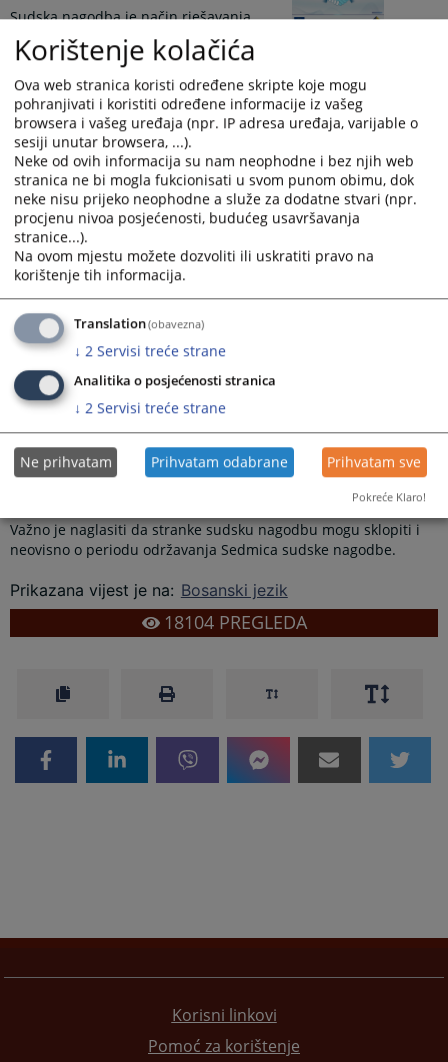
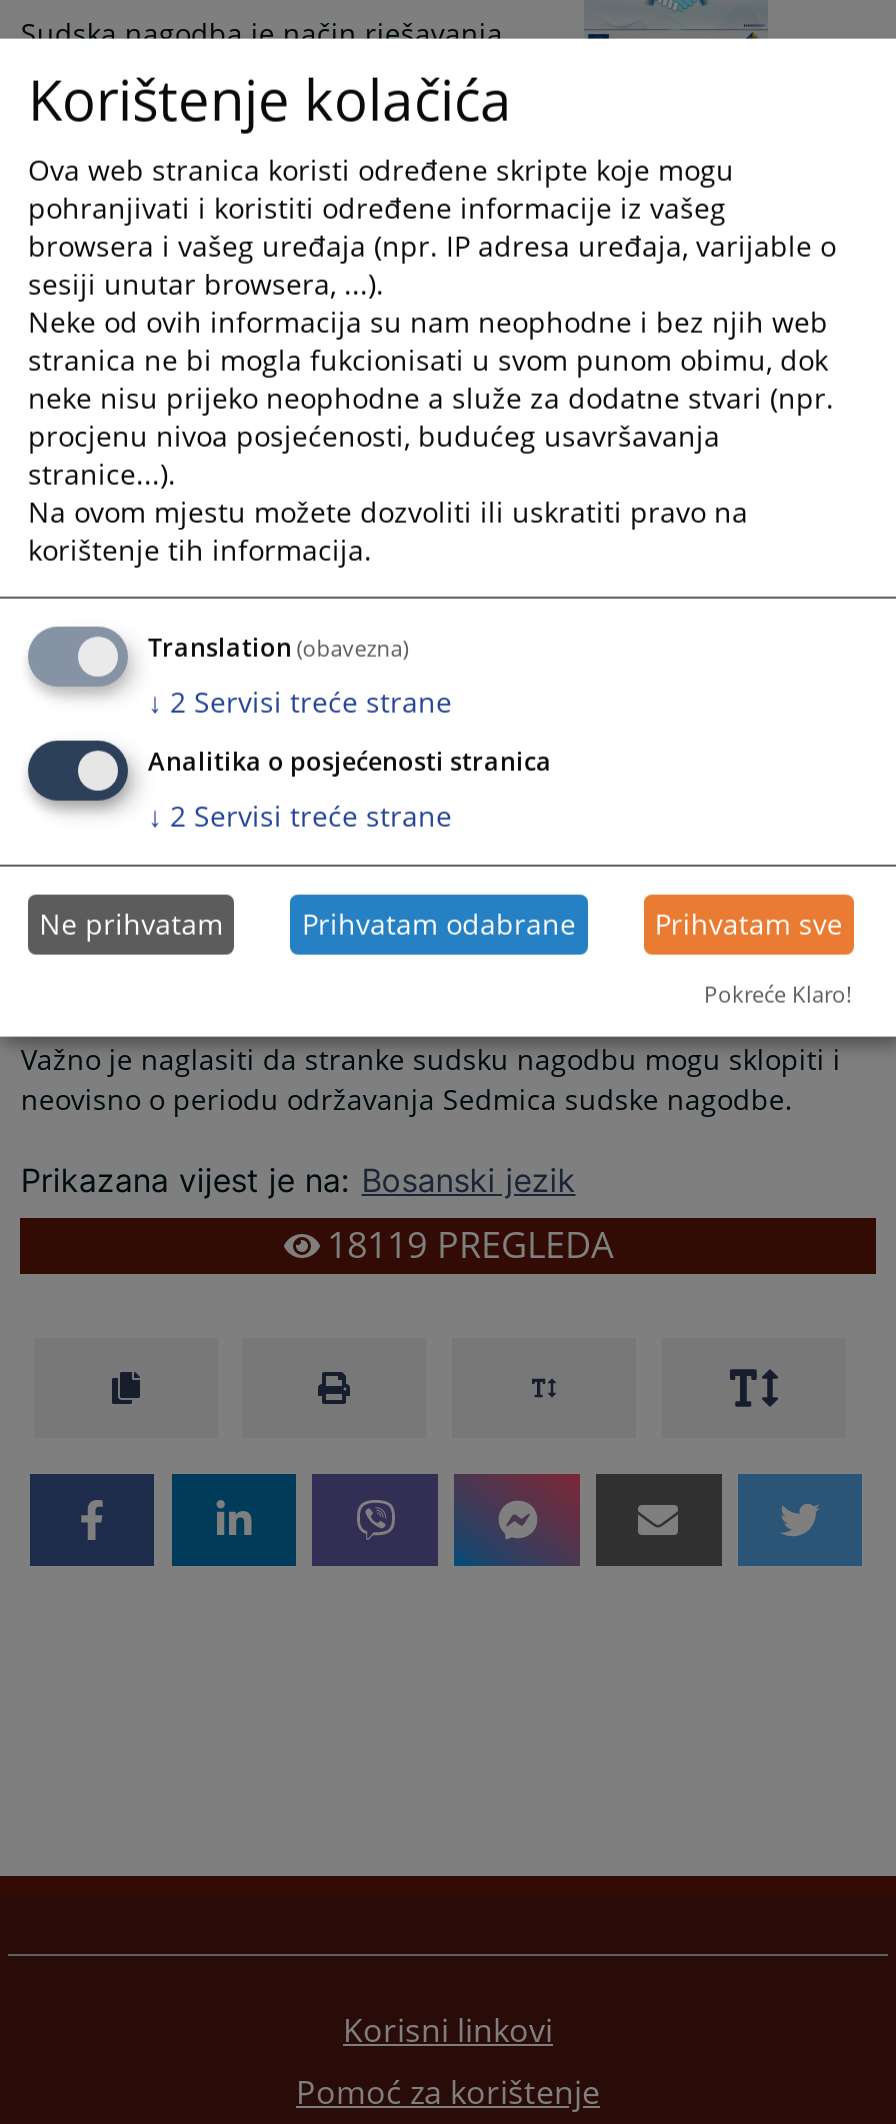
[163,610,306,634] 18104 PREGLEDA -> [327,1221,613,1269] 18119 PREGLEDA

